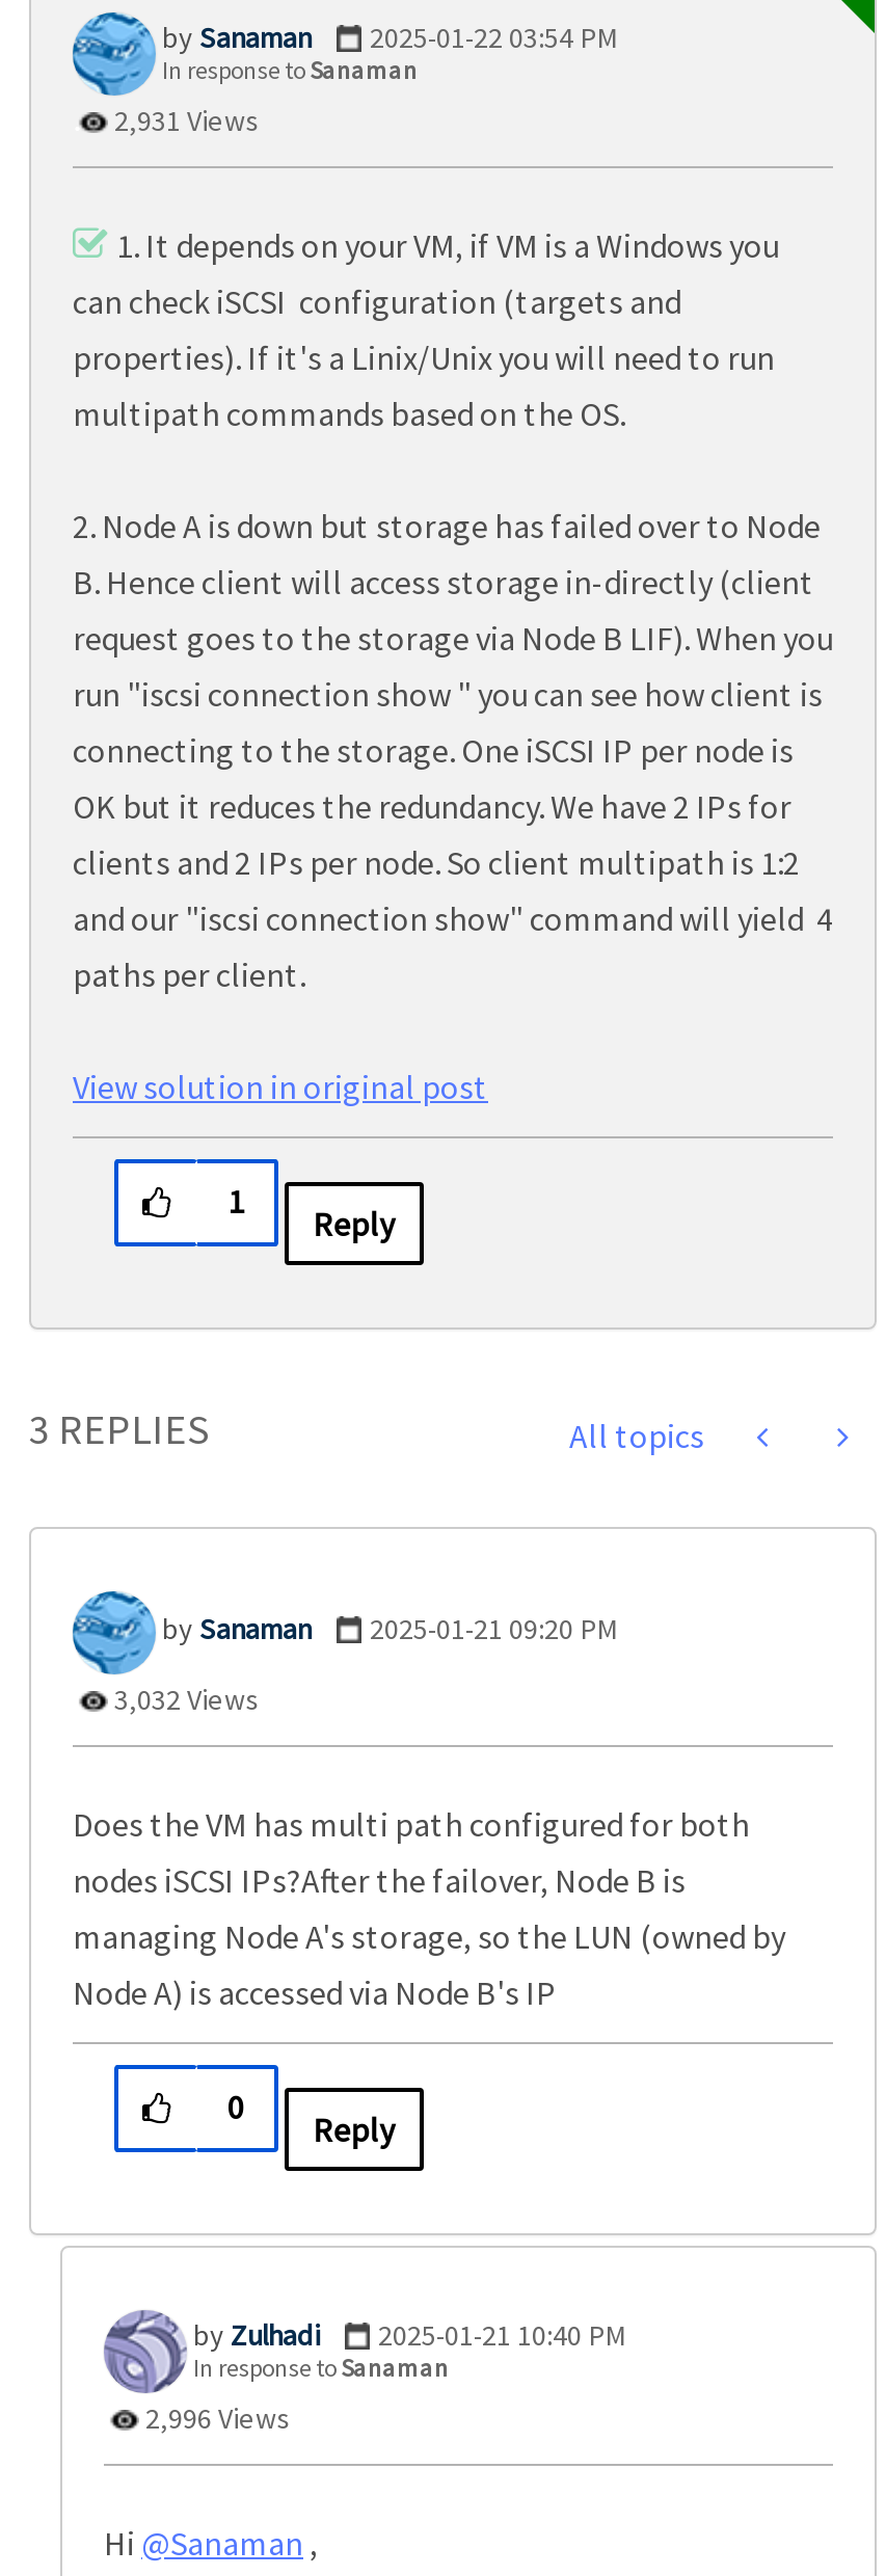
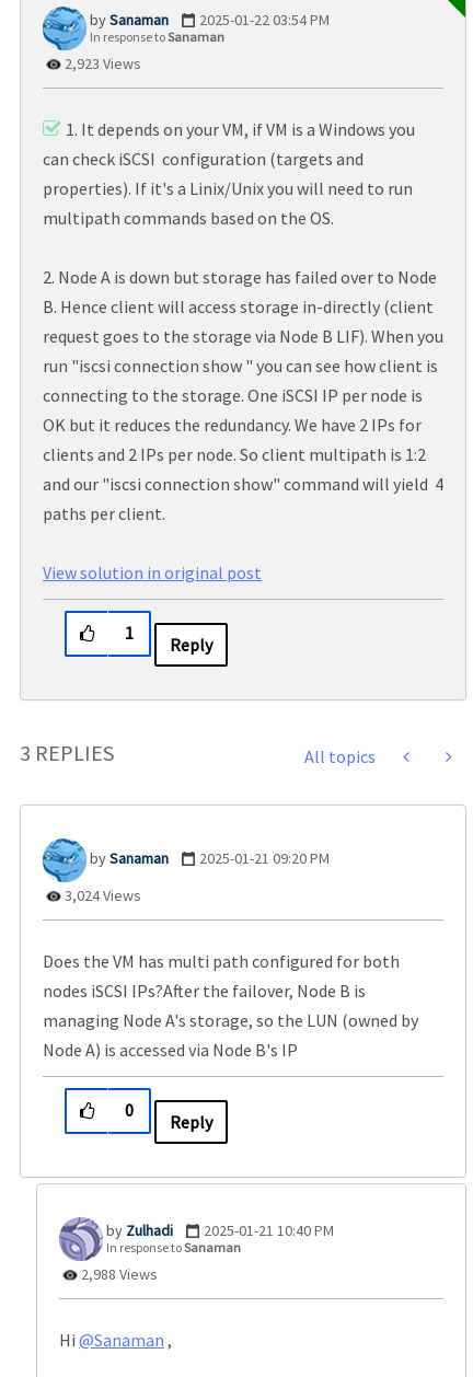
[108,101,260,139] 2,931 Views -> [61,53,141,73] 2,923 Views
[108,1680,260,1718] 3,032 Views -> [61,885,141,905] 3,024 Views
[139,2399,291,2436] 2,996 Views -> [78,1264,158,1284] 2,988 Views

